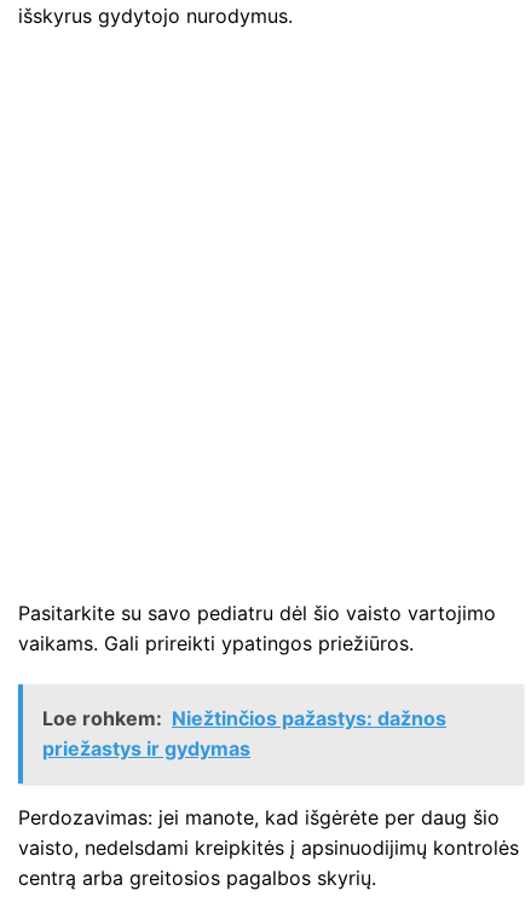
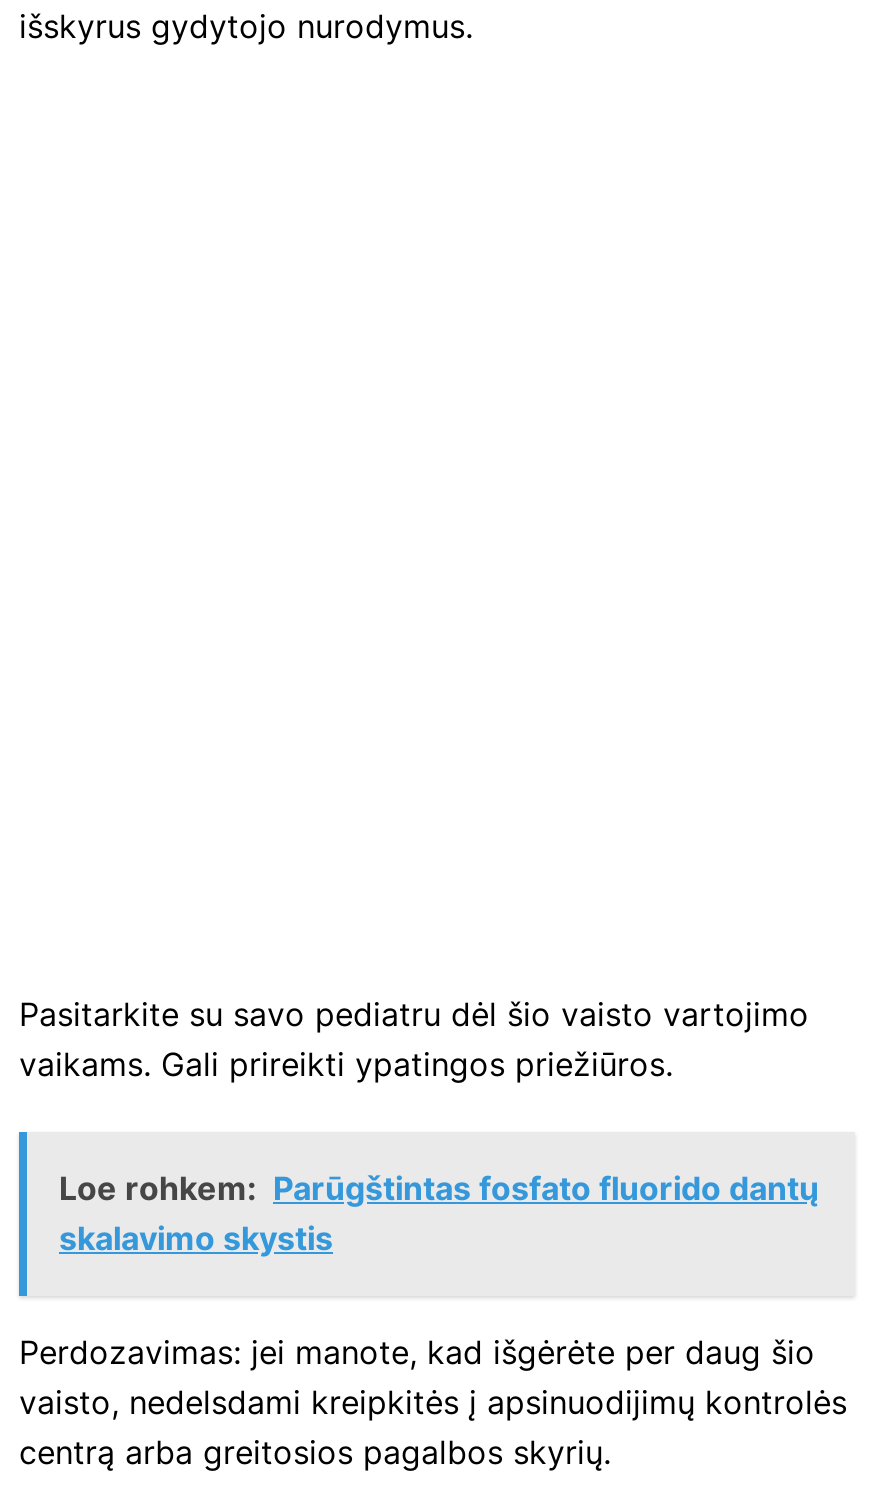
[42,706,446,760] Loe rohkem: Niežtinčios pažastys: dažnos | priežastys ir gydymas -> [59,1168,819,1258] Loe rohkem: Parūgštintas fosfato fluorido dantų | skalavimo skystis

